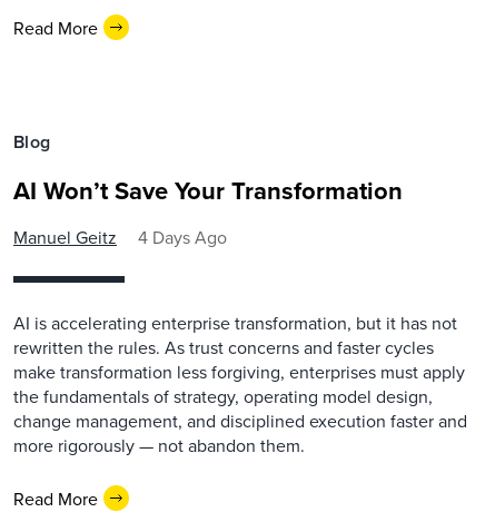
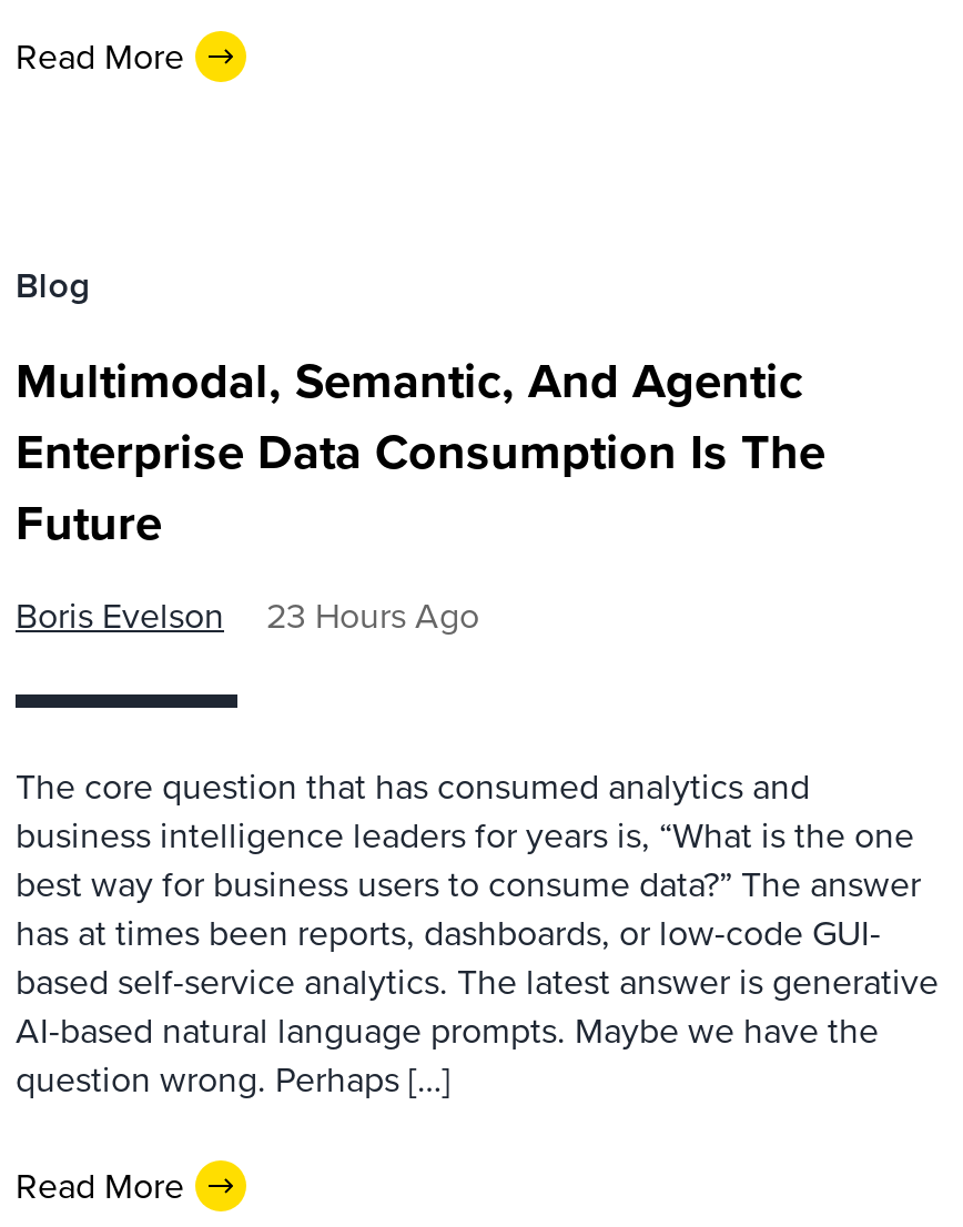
[13,173,467,457] AI Won’t Save Your Transformation | Manuel Geitz | 4 Days Ago | AI is accelerating enterprise transformation, but it has not | rewritten the rules. As trust concerns and faster cycles | make transformation less forgiving, enterprises must apply | the fundamentals of strategy, operating model design, | change management, and disciplined execution faster and | more rigorously — not abandon them. -> [16,344,939,1105] Multimodal, Semantic, And Agentic | Enterprise Data Consumption Is The | Future | Boris Evelson | 23 Hours Ago | The core question that has consumed analytics and | business intelligence leaders for years is, “What is the one | best way for business users to consume data?” The answer | has at times been reports, dashboards, or low-code GUI- | based self-service analytics. The latest answer is generative | AI-based natural language prompts. Maybe we have the | question wrong. Perhaps […]

